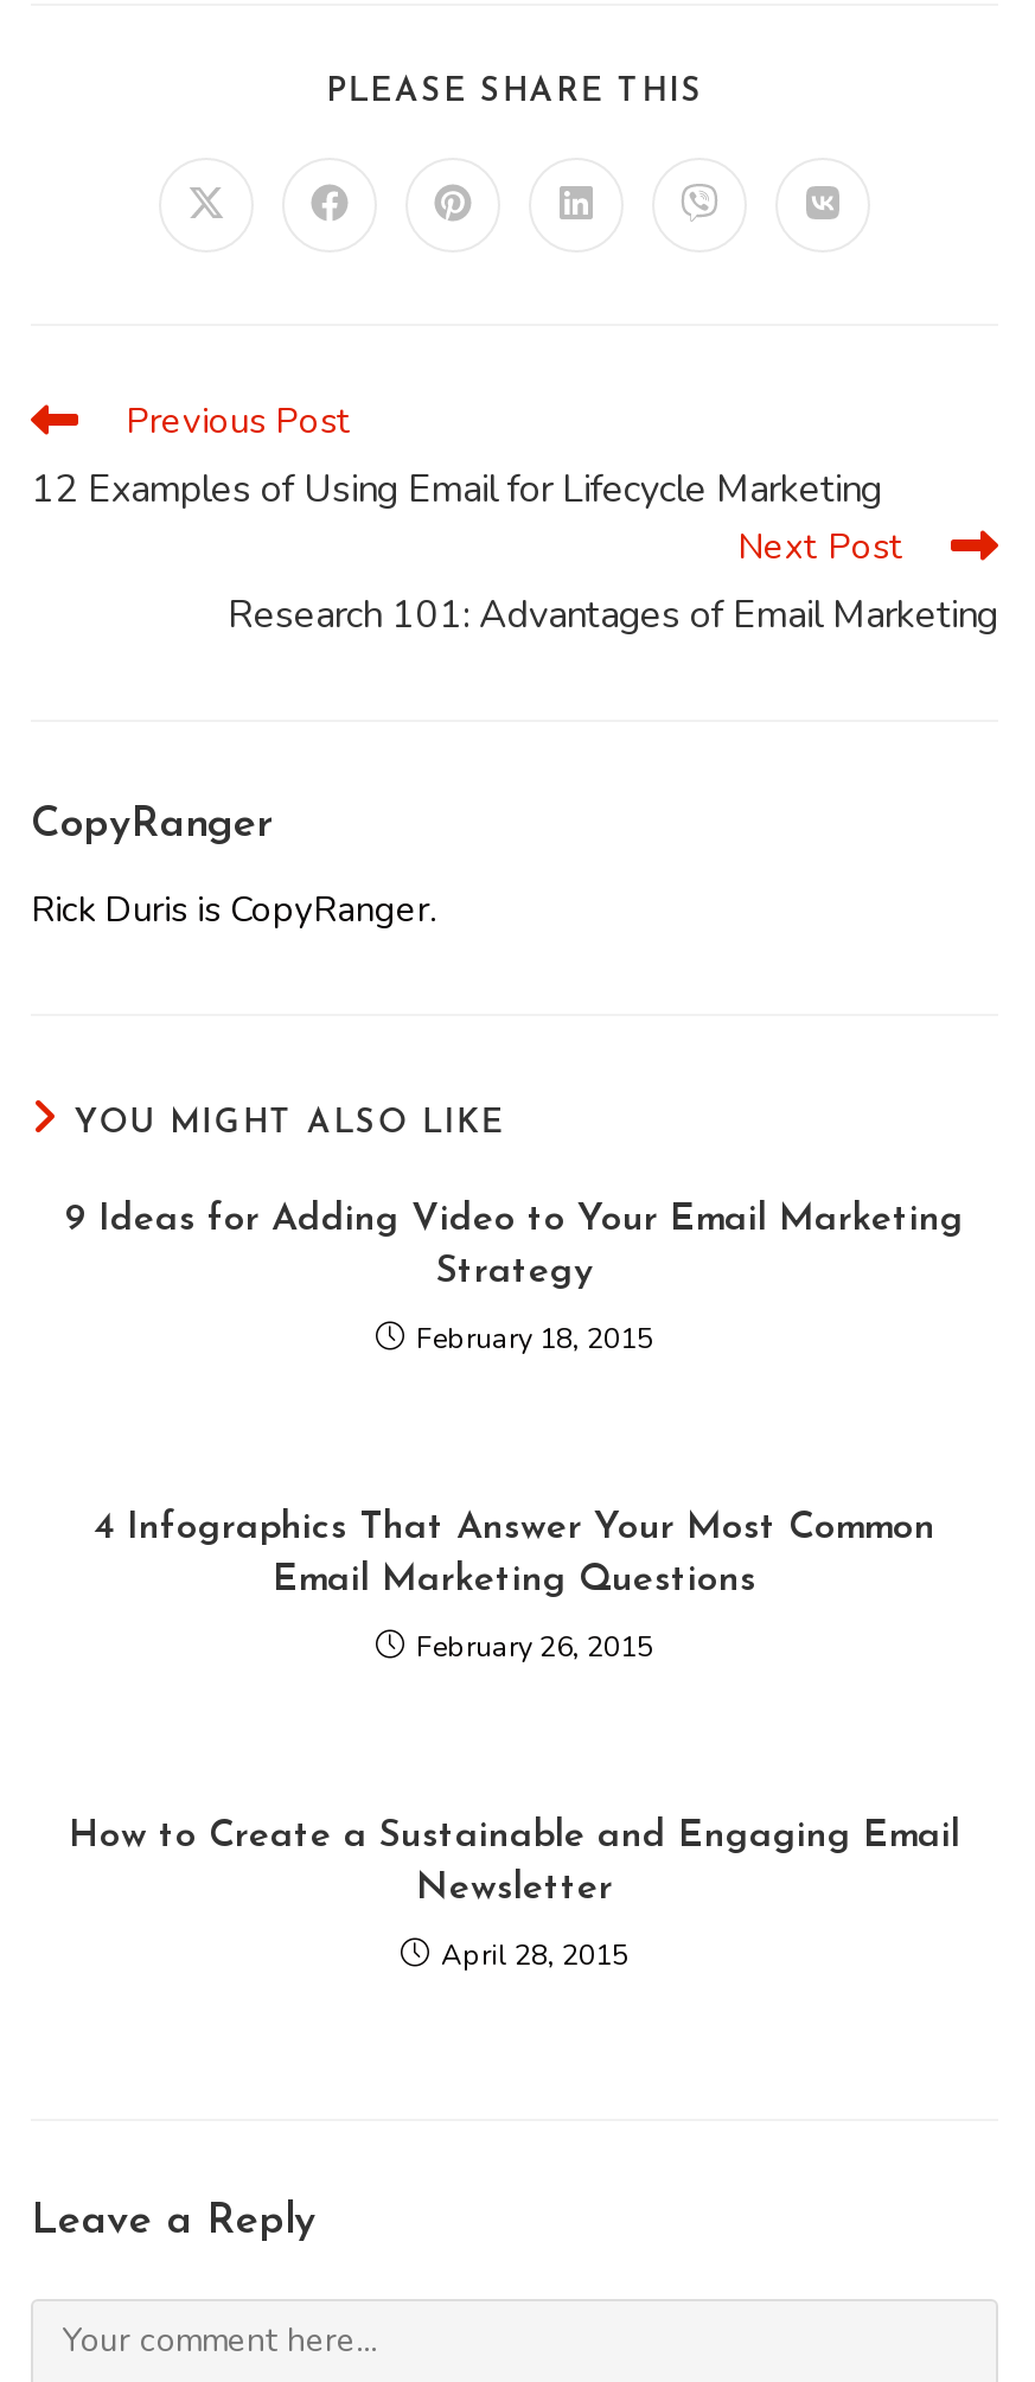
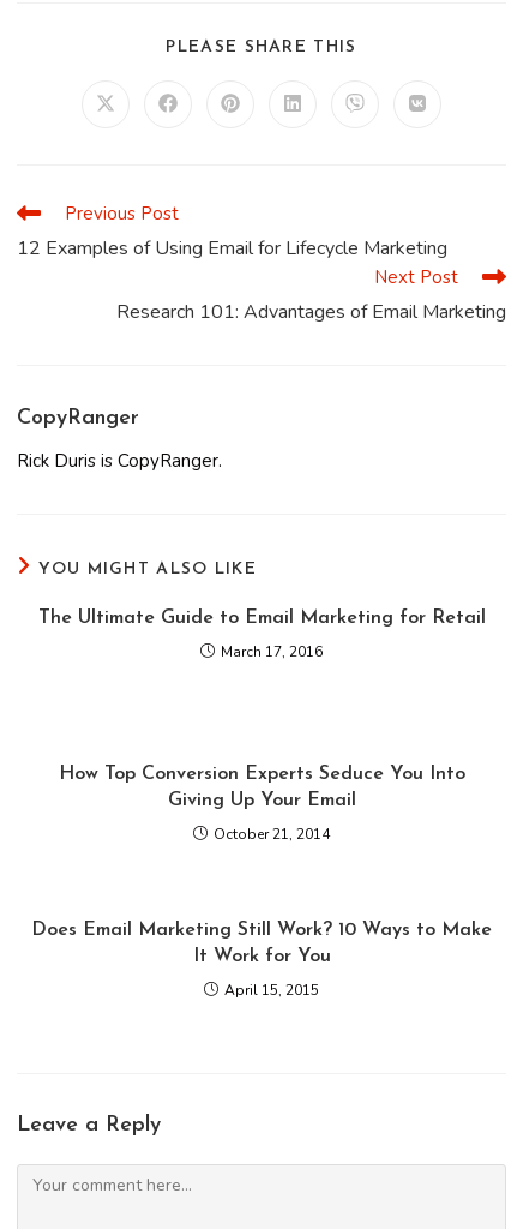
[65,1201,964,1291] 9 Ideas for Adding Video to Your Email Marketing | Strategy -> [38,608,485,628] The Ultimate Guide to Email Marketing for Retail
[416,1320,653,1358] February 18, 2015 -> [221,642,323,661] March 17, 2016
[94,1509,935,1599] 4 Infographics That Answer Your Most Common | Email Marketing Questions -> [58,765,465,810] How Top Conversion Experts Seduce You Into | Giving Up Your Email
[416,1628,653,1666] February 26, 2015 -> [214,825,330,844] October 21, 2014
[69,1818,960,1908] How to Create a Sustainable and Engaging Email | Newsletter -> [31,921,492,966] Does Email Marketing Still Work? 10 Ways to Make | It Work for You
[441,1936,628,1974] April 28, 2015 -> [224,981,319,1000] April 15, 2015

